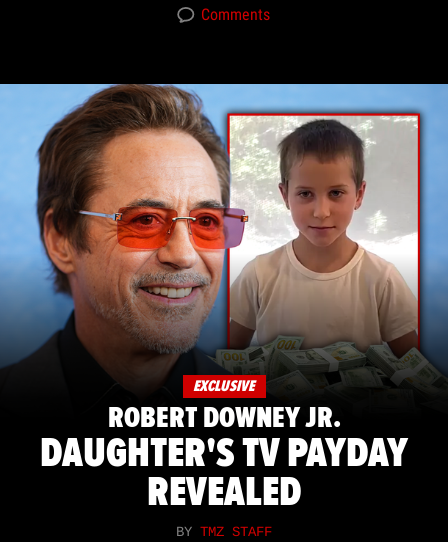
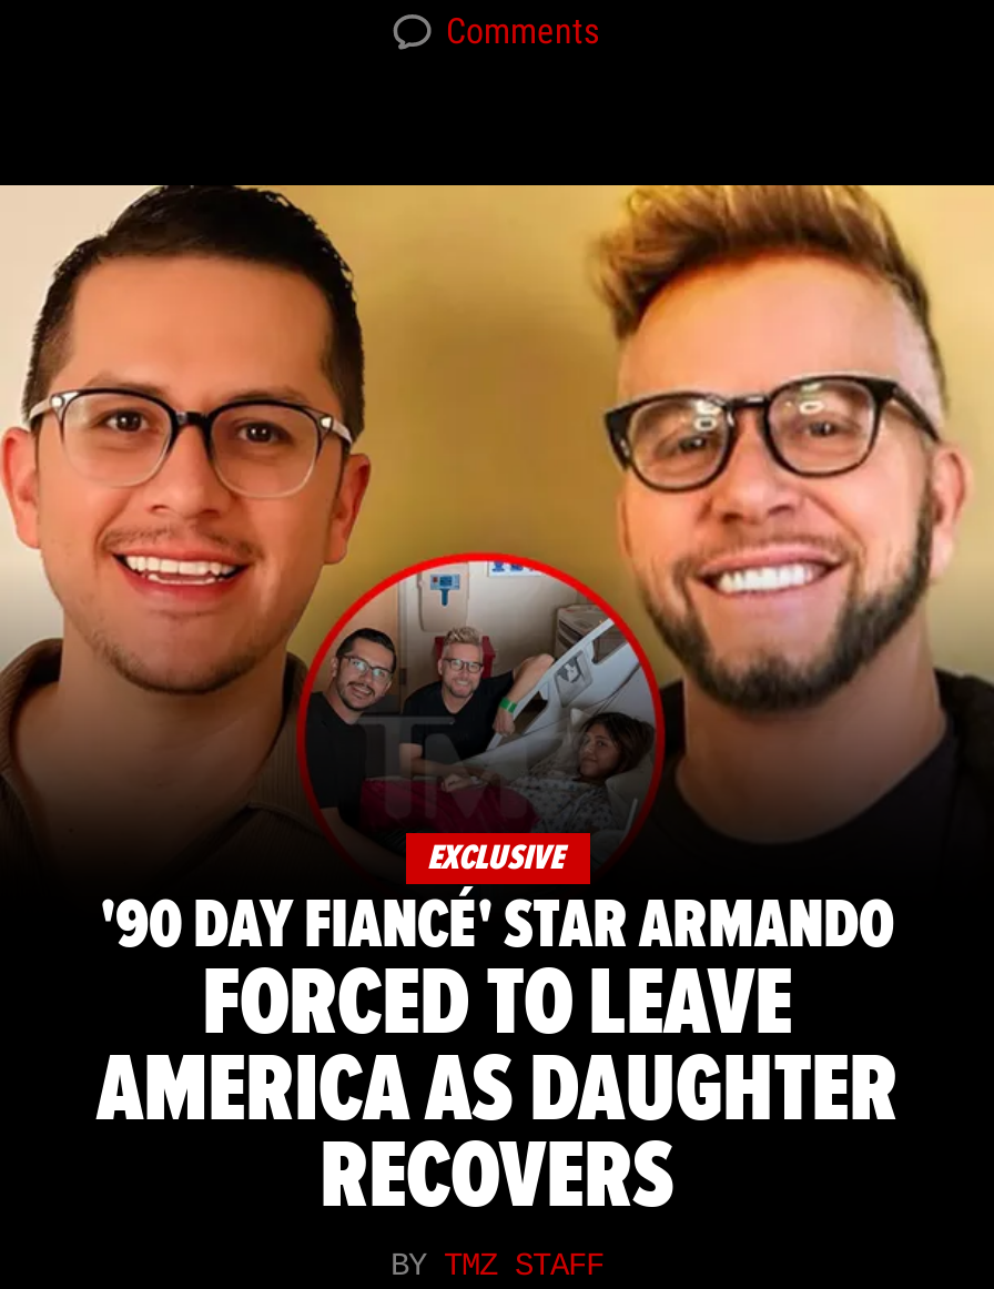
[3,83,445,519] [image] | ROBERT DOWNEY JR. | DAUGHTER'S TV PAYDAY | REVEALED -> [7,182,987,1238] [image] | '90 DAY FIANCÉ' STAR ARMANDO | FORCED TO LEAVE | AMERICA AS DAUGHTER | RECOVERS

